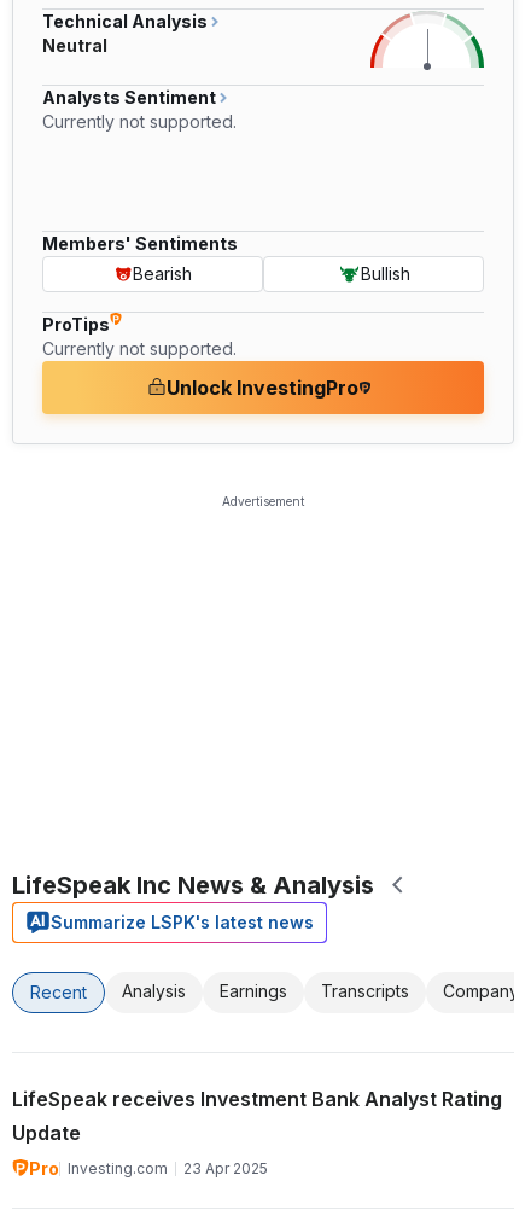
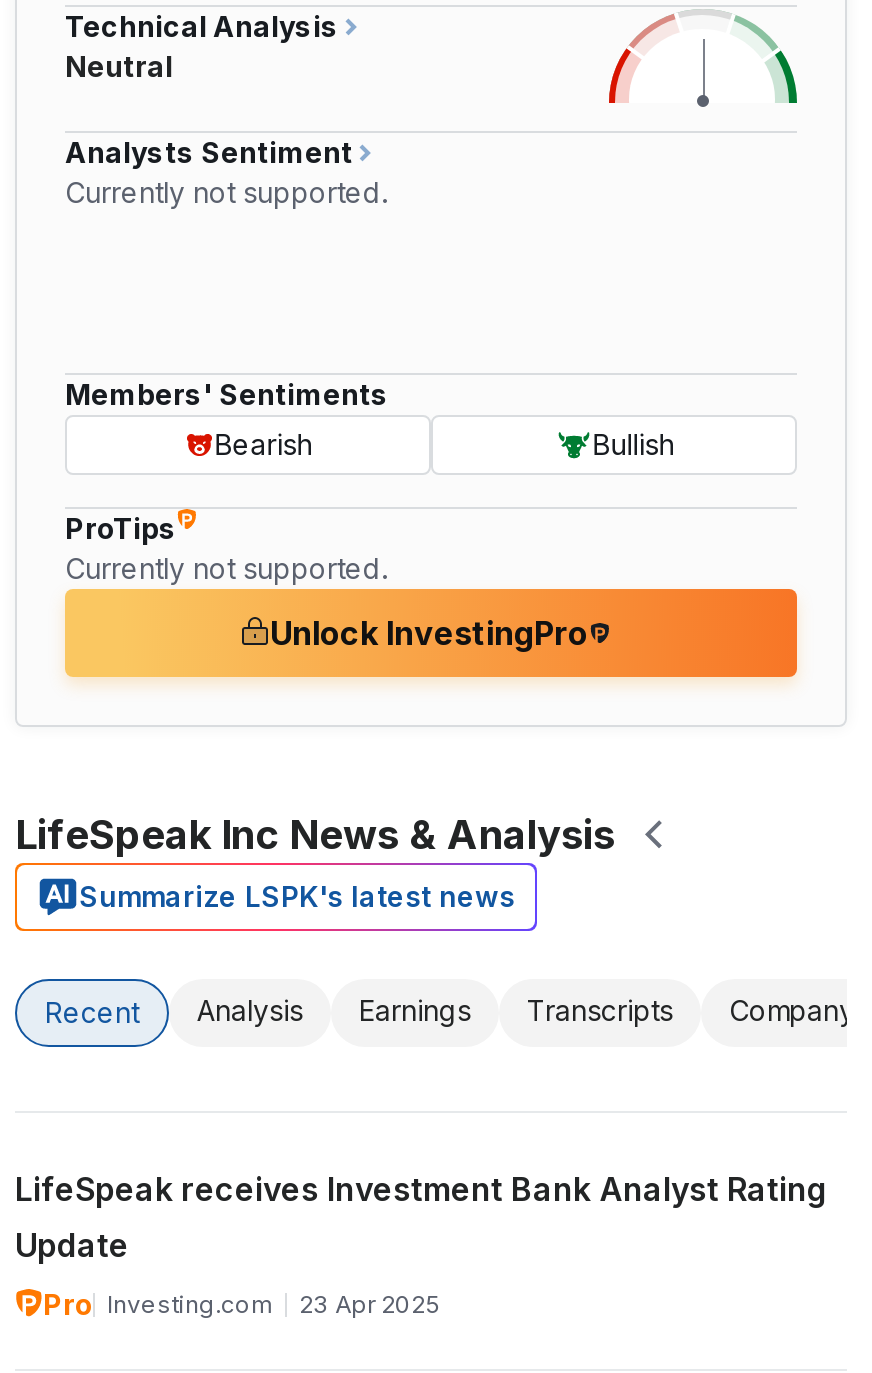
[222,494,304,508] Advertisement -> none

